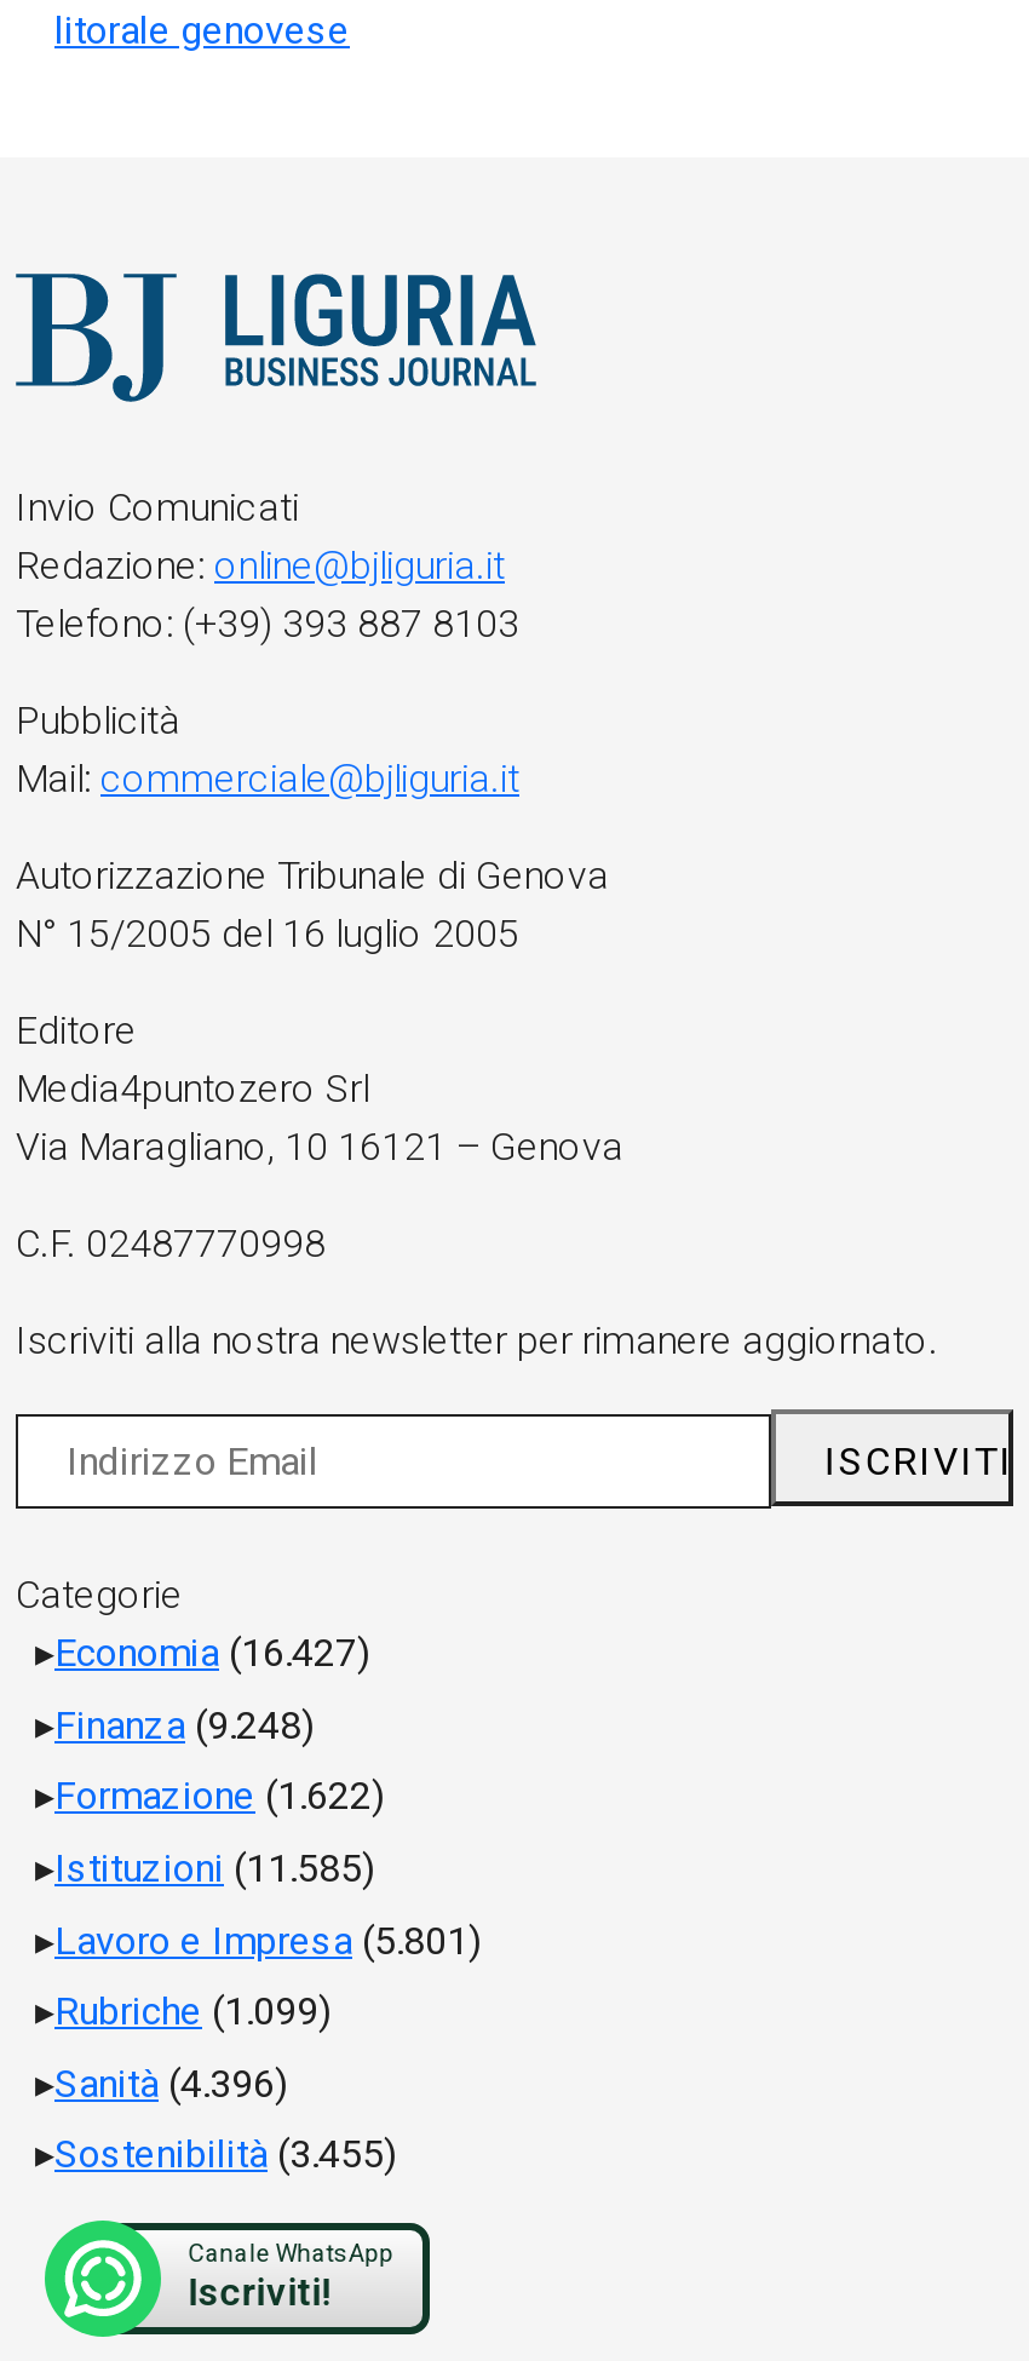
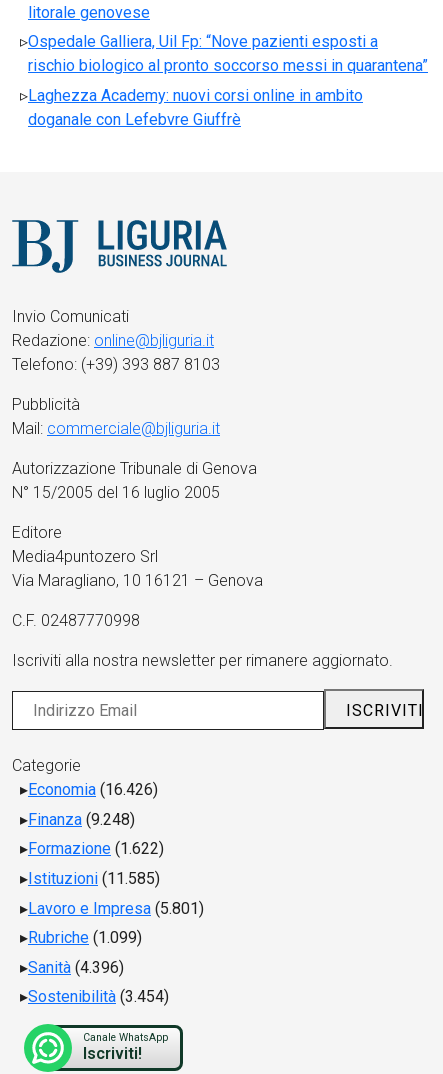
none -> [28,32,428,129] Ospedale Galliera, Uil Fp: “Nove pazienti esposti a | rischio biologico al pronto soccorso messi in quarantena” | Laghezza Academy: nuovi corsi online in ambito | doganale con Lefebvre Giuffrè
[54,1630,369,1676] Economia (16.427) -> [28,780,158,799] Economia (16.426)
[54,2131,396,2177] Sostenibilità (3.455) -> [28,987,169,1006] Sostenibilità (3.454)

